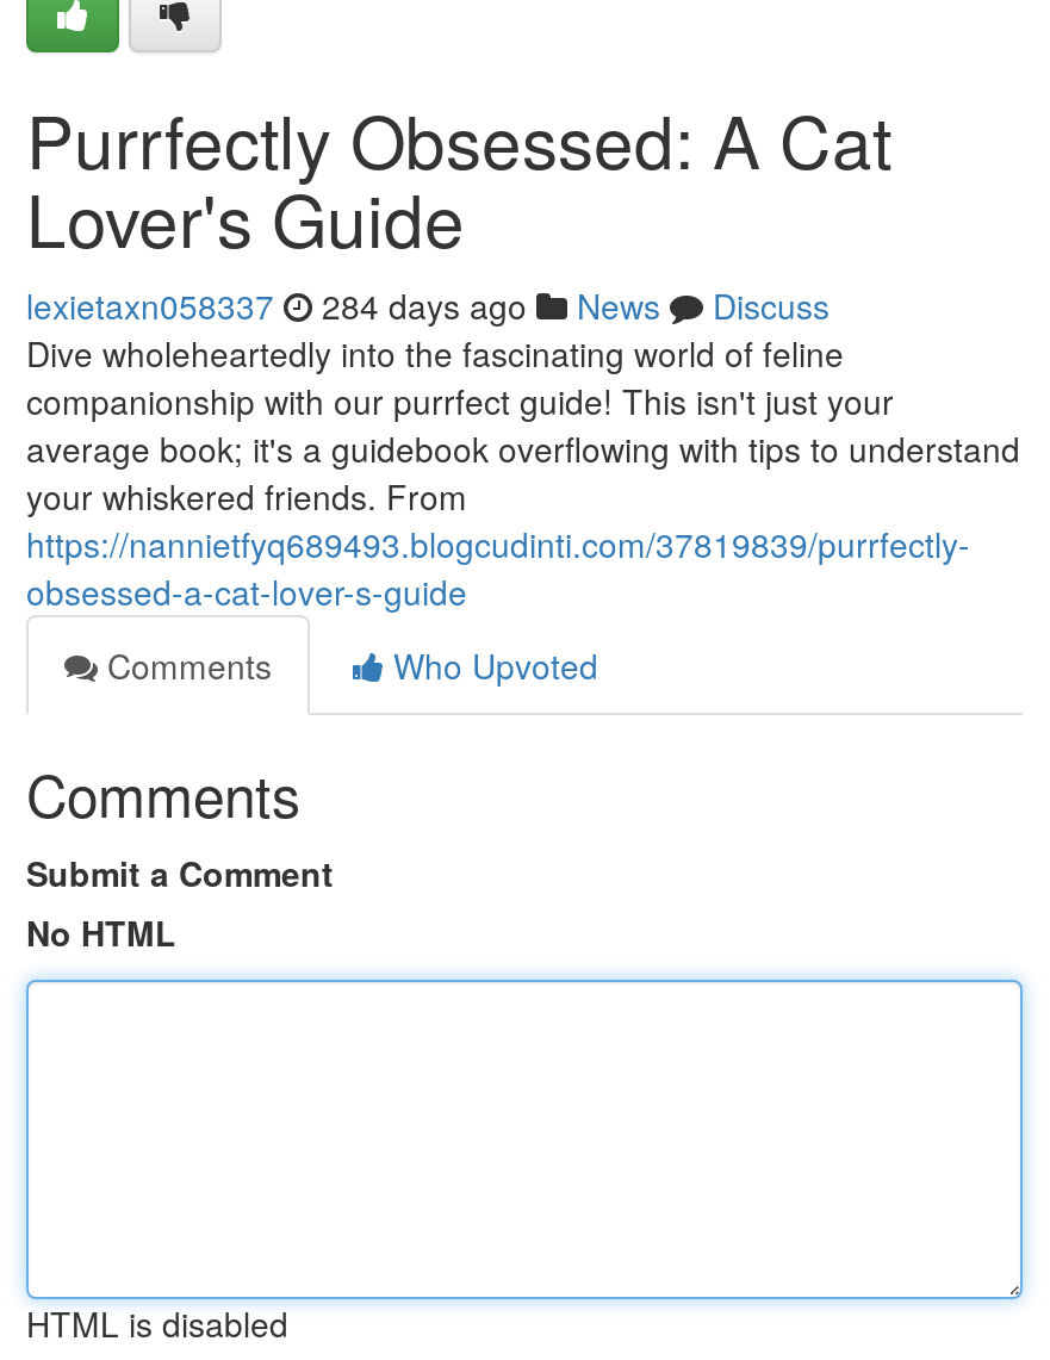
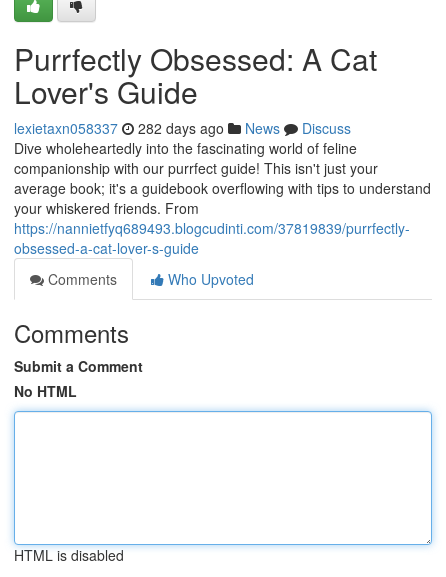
[26,281,830,329] lexietaxn058337 284 days ago News Discuss -> [14,118,351,138] lexietaxn058337 282 days ago News Discuss

